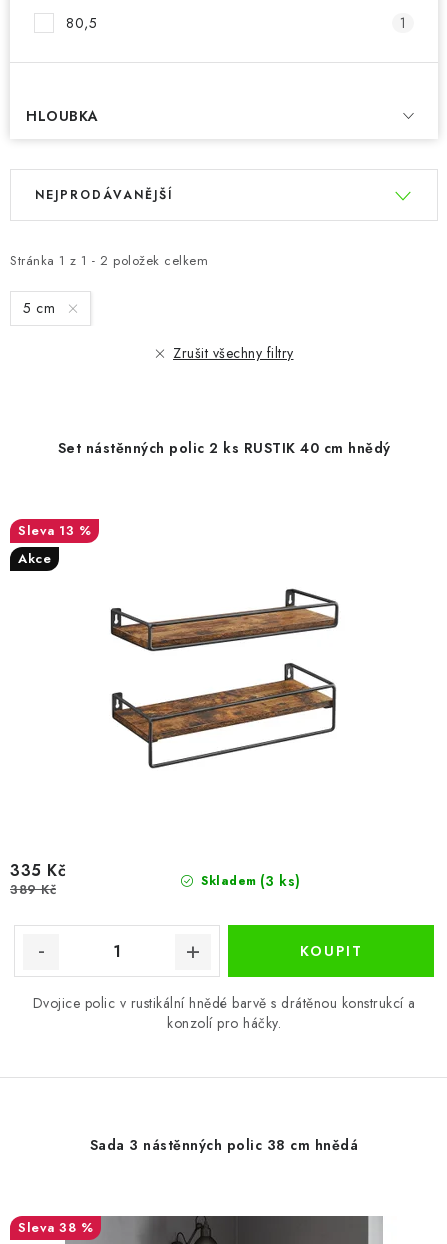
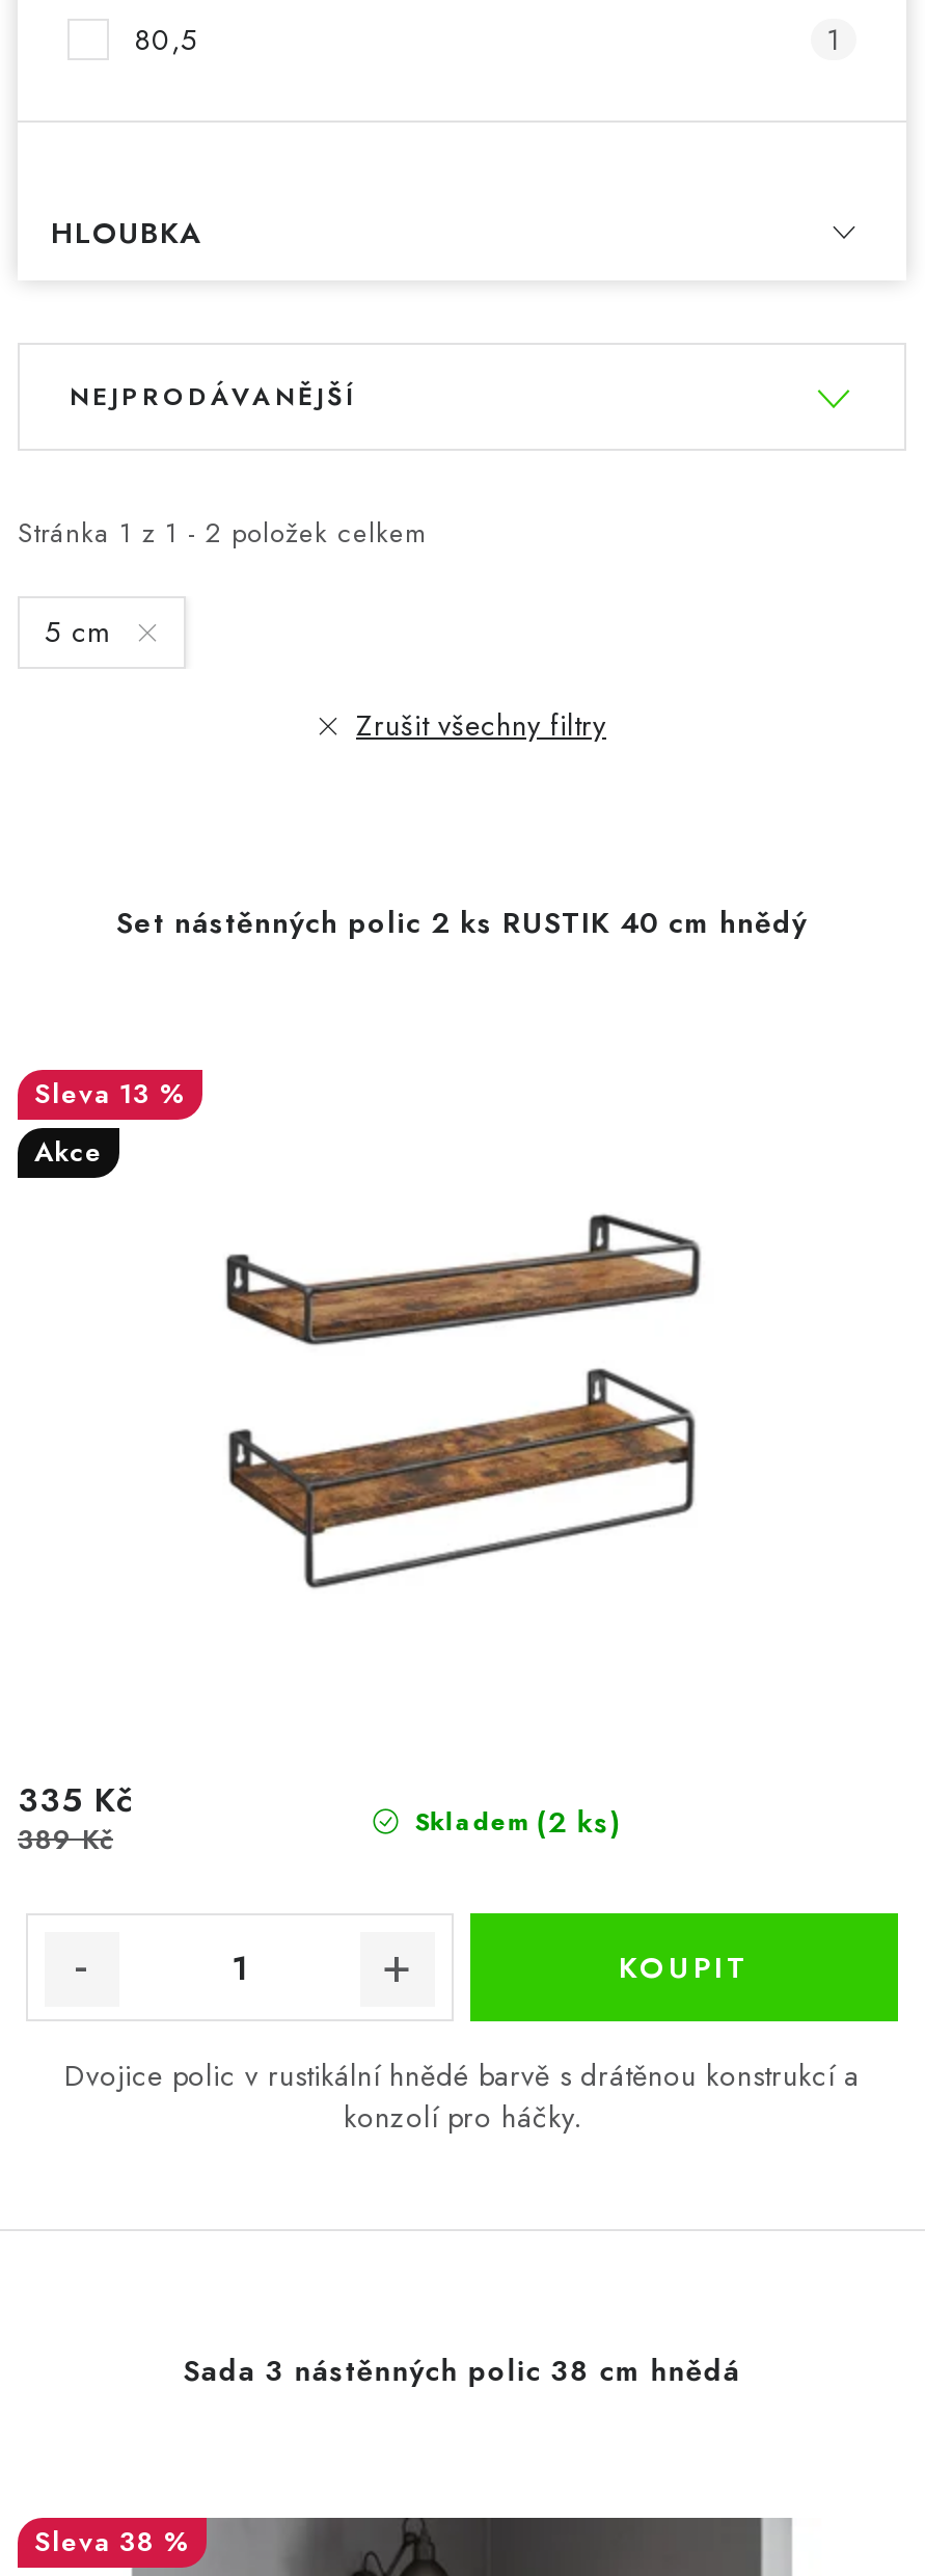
[197,871,301,891] Skladem (3 ks) -> [405,1801,621,1843] Skladem (2 ks)

